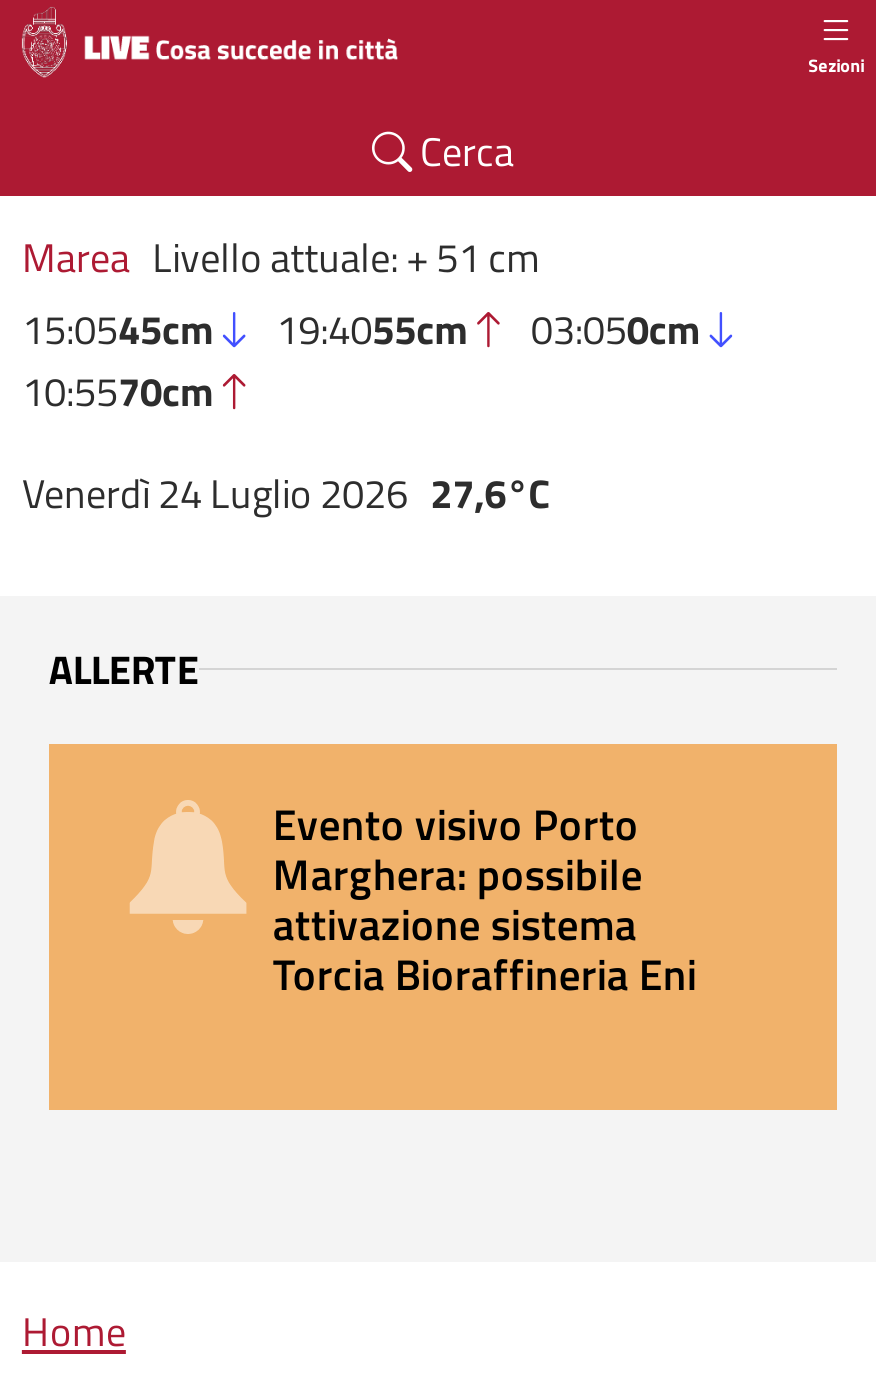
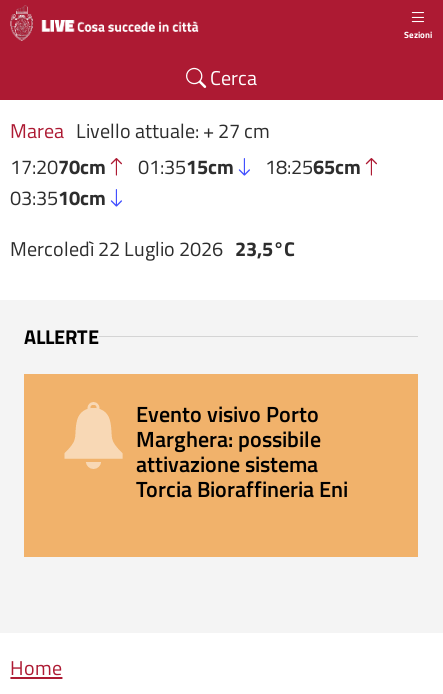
[22,226,701,422] Marea Livello attuale: + 51 cm | 15:0545cm | 19:4055cm | 03:050cm | 10:5570cm -> [10,115,361,213] Marea Livello attuale: + 27 cm | 17:2070cm | 01:3515cm | 18:2565cm | 03:3510cm
[22,463,550,525] Venerdì 24 Luglio 2026 27,6°C -> [10,233,295,264] Mercoledì 22 Luglio 2026 23,5°C

